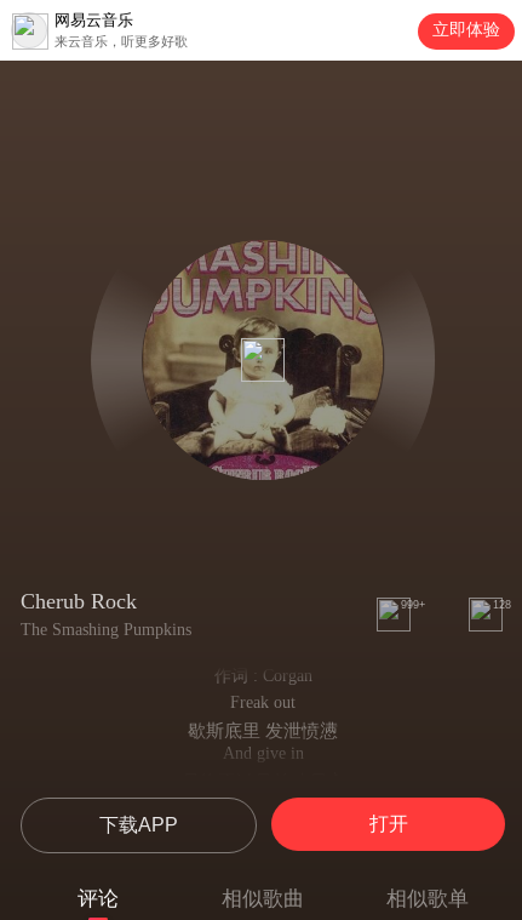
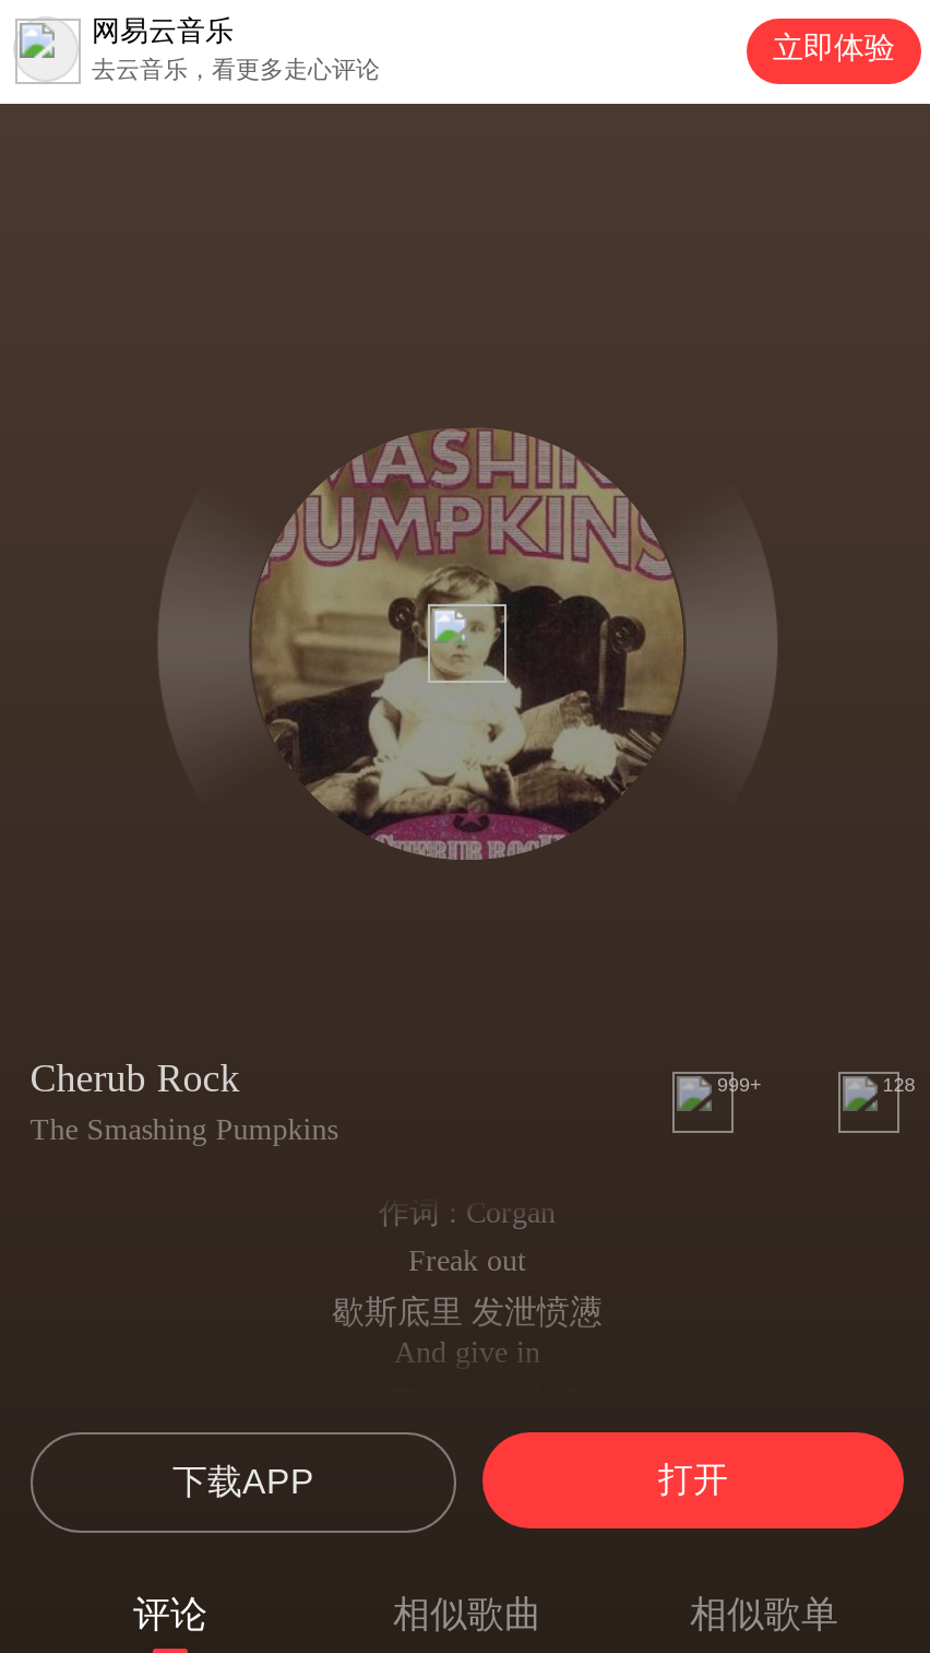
[55,34,188,48] 来云音乐，听更多好歌 -> [92,56,380,82] 去云音乐，看更多走心评论

